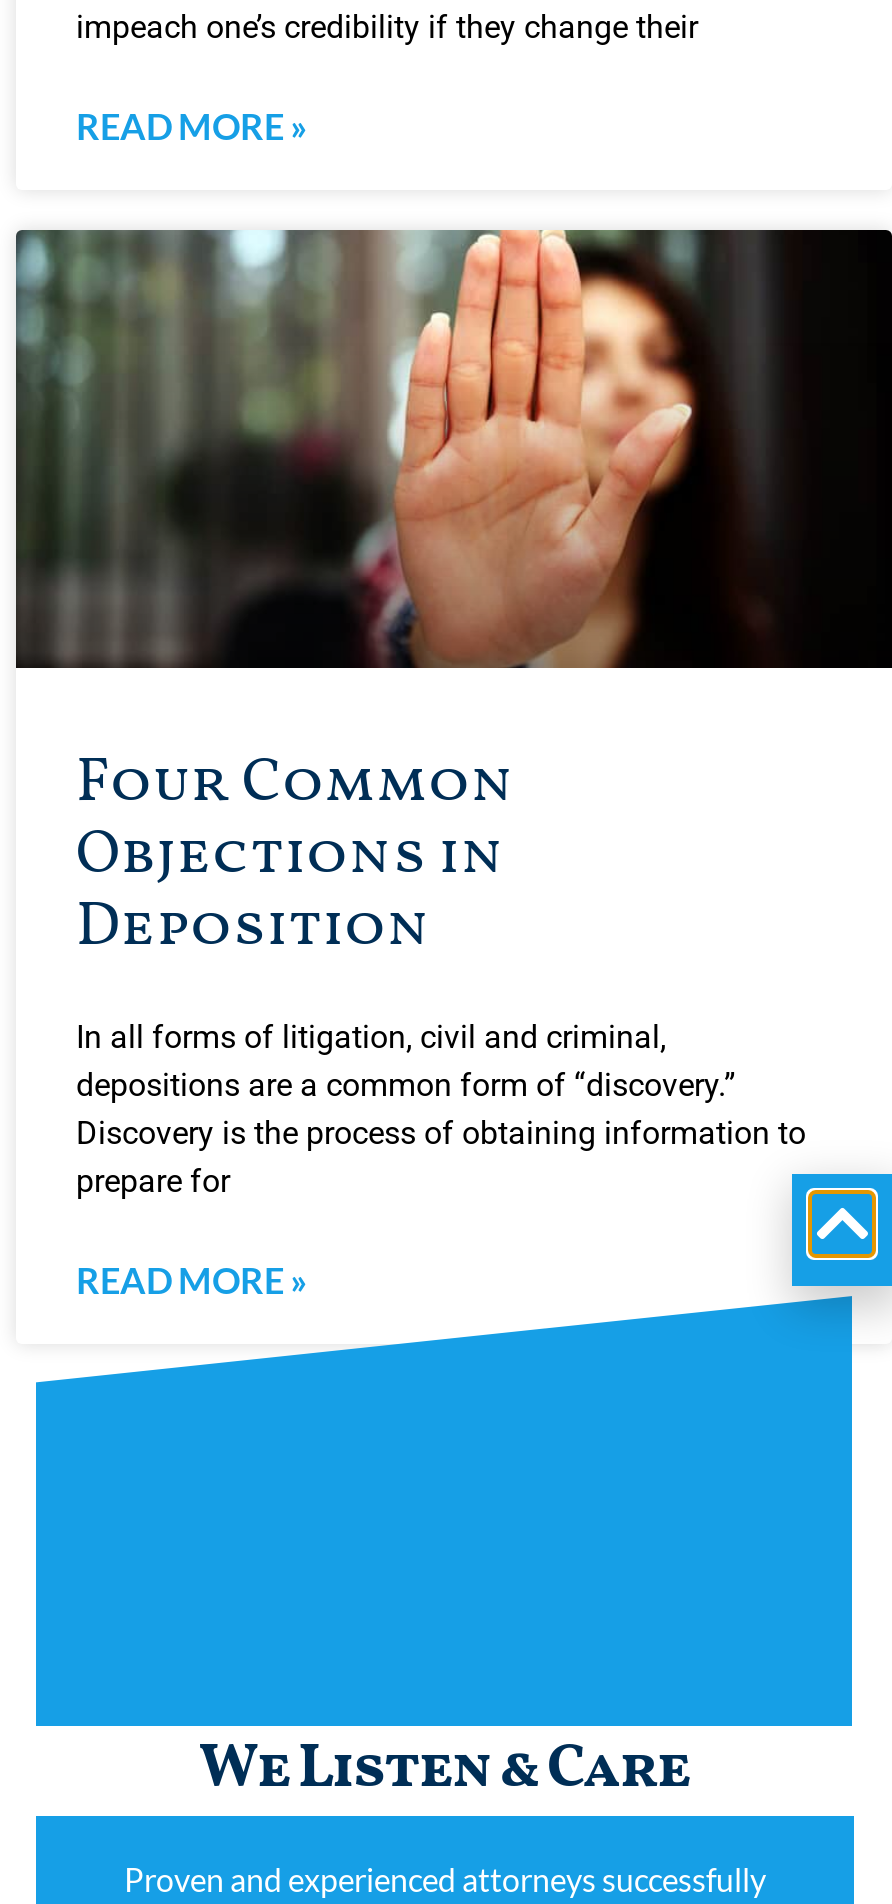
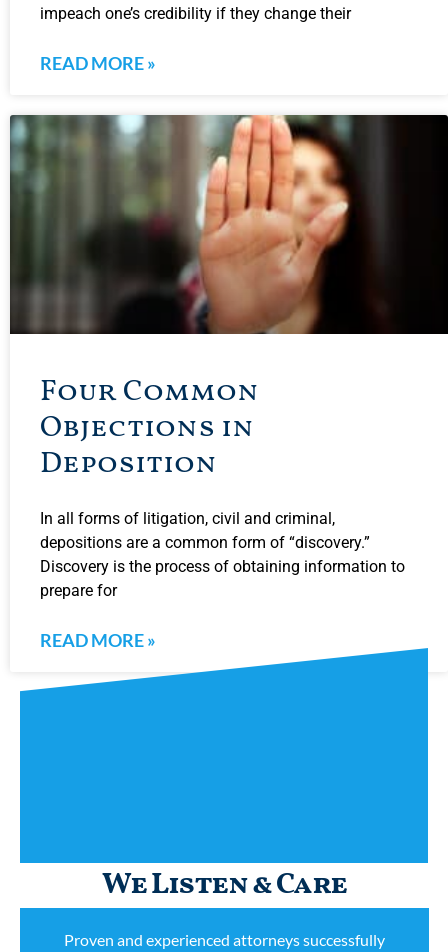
[788,1172,886,1300] [image] -> none

